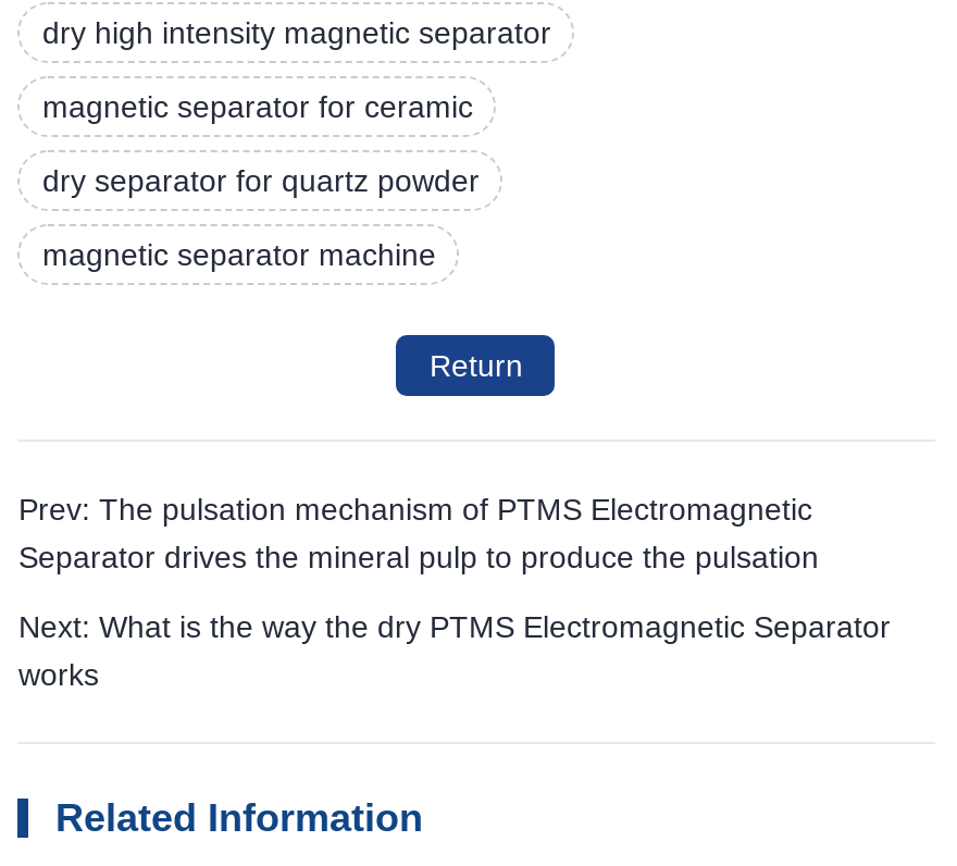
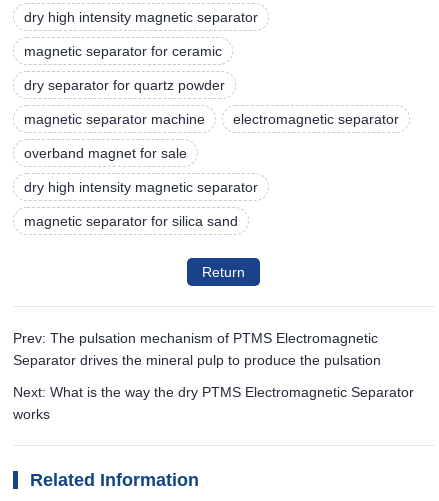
none -> [24,111,399,229] electromagnetic separator | overband magnet for sale | dry high intensity magnetic separator | magnetic separator for silica sand

